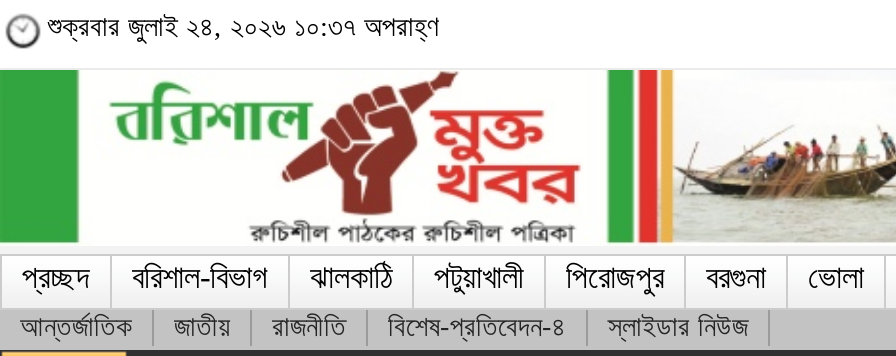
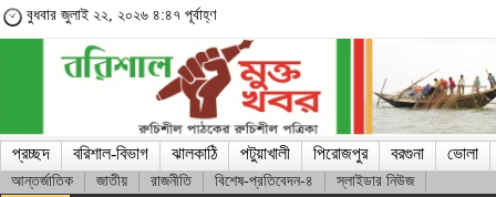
[48,12,438,42] শুক্রবার জুলাই ২৪, ২০২৬ ১০:৩৭ অপরাহ্ণ -> [27,7,216,23] বুধবার জুলাই ২২, ২০২৬ ৪:৪৭ পূর্বাহ্ণ

